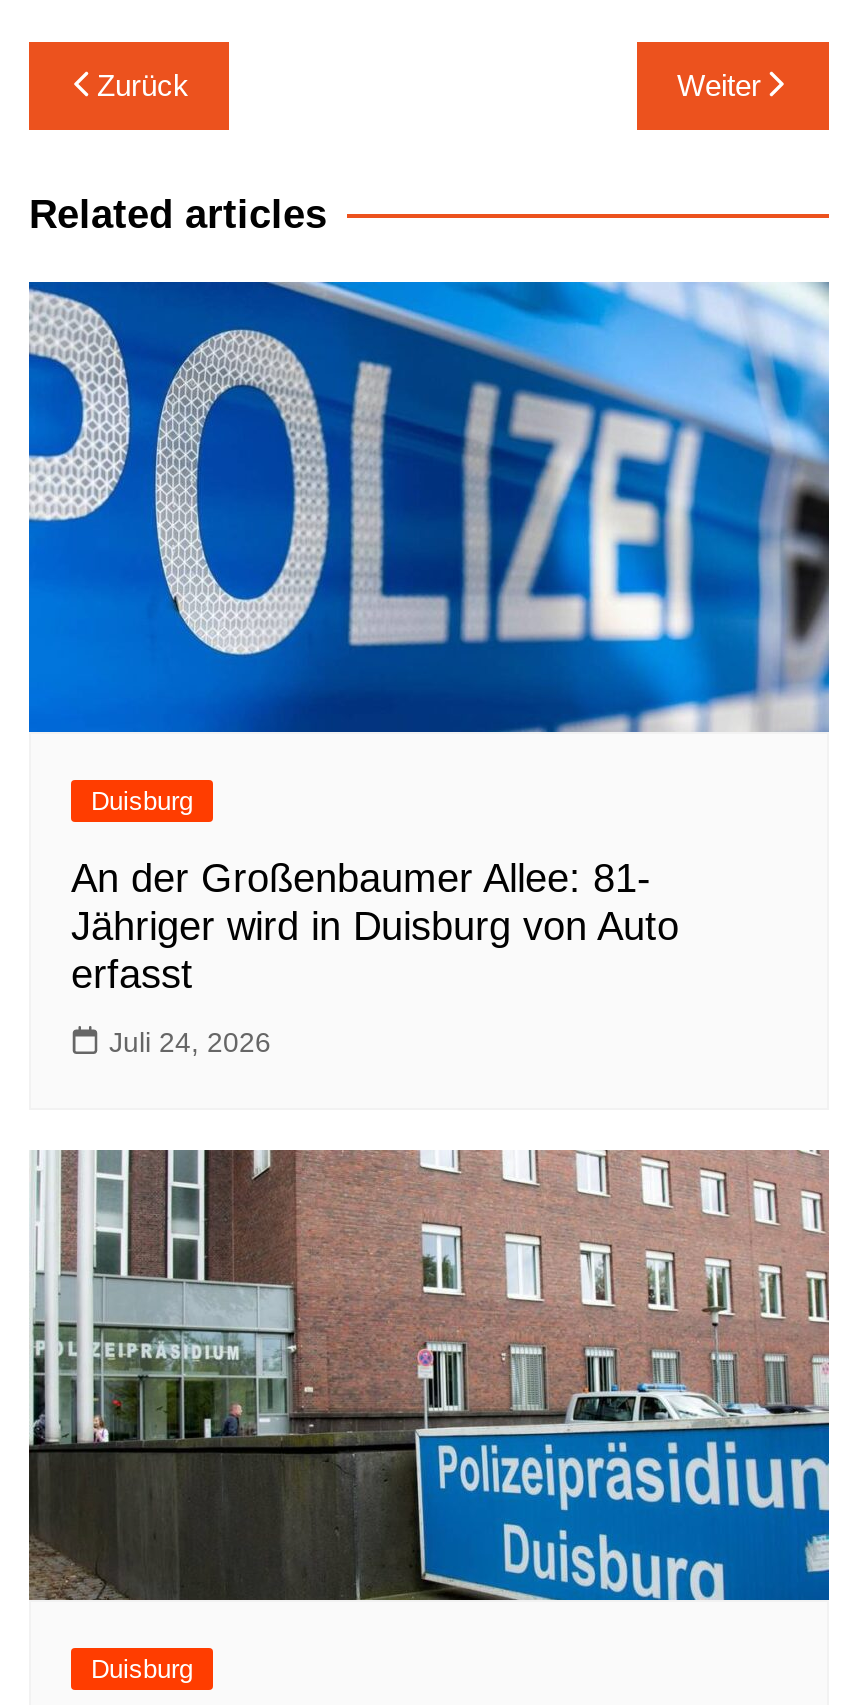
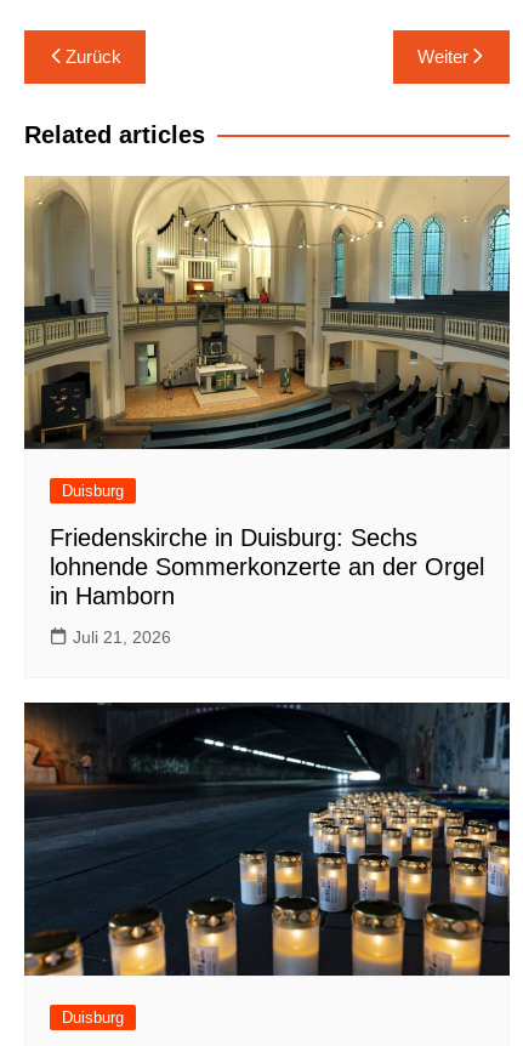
[27,279,831,735] [image] -> [23,175,511,450] [image]
[71,857,679,997] An der Großenbaumer Allee: 81- | Jähriger wird in Duisburg von Auto | erfasst -> [50,524,484,609] Friedenskirche in Duisburg: Sechs | lohnende Sommerkonzerte an der Orgel | in Hamborn
[109,1027,271,1059] Juli 24, 2026 -> [73,627,171,647] Juli 21, 2026
[29,1149,831,1603] [image] -> [23,701,511,977] [image]

